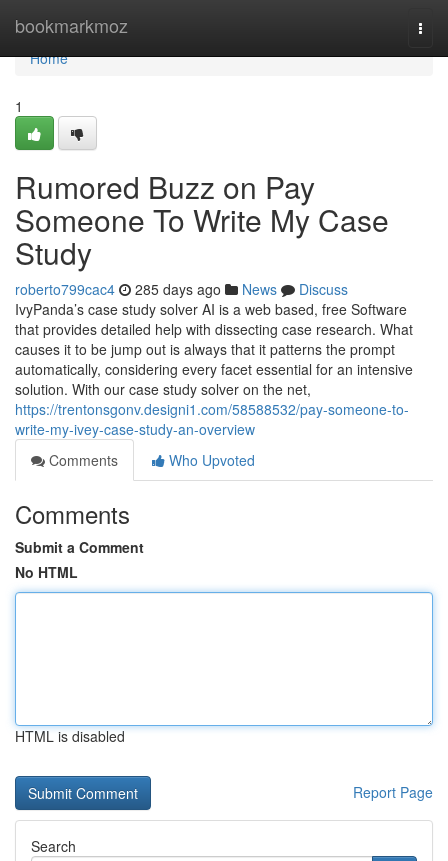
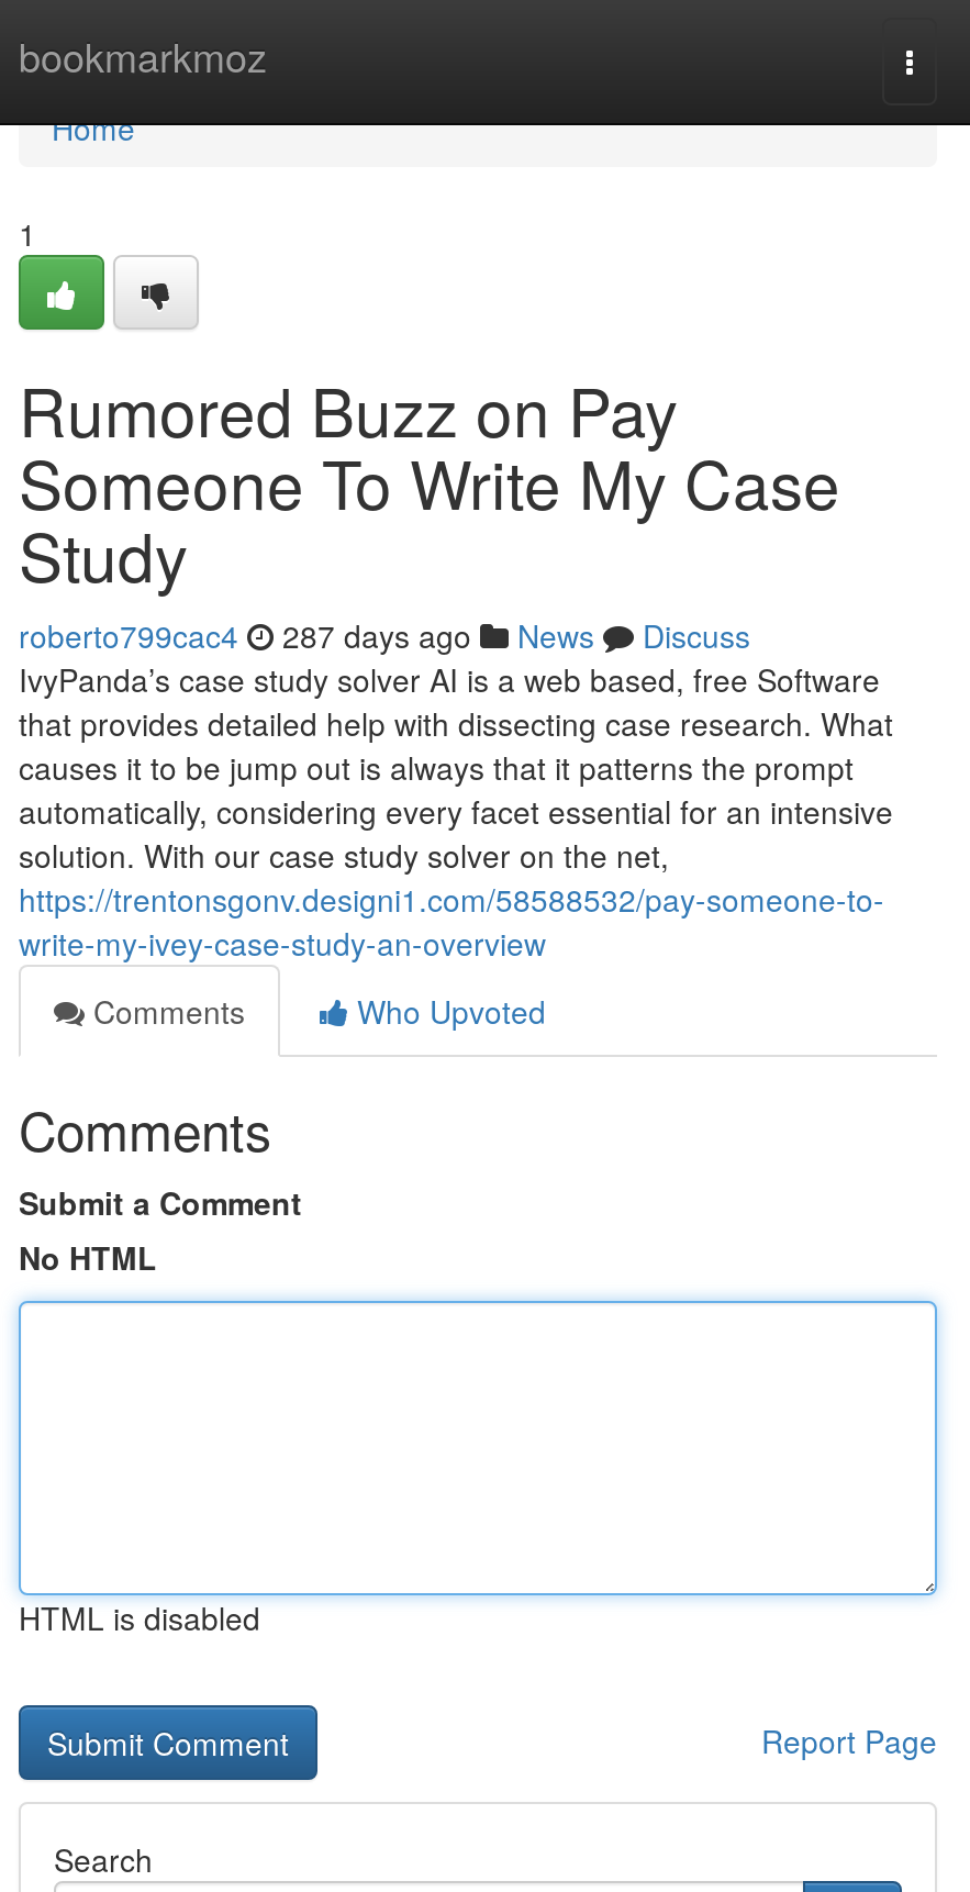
[15,279,348,299] roberto799cac4 285 days ago News Discuss -> [19,613,750,657] roberto799cac4 287 days ago News Discuss

